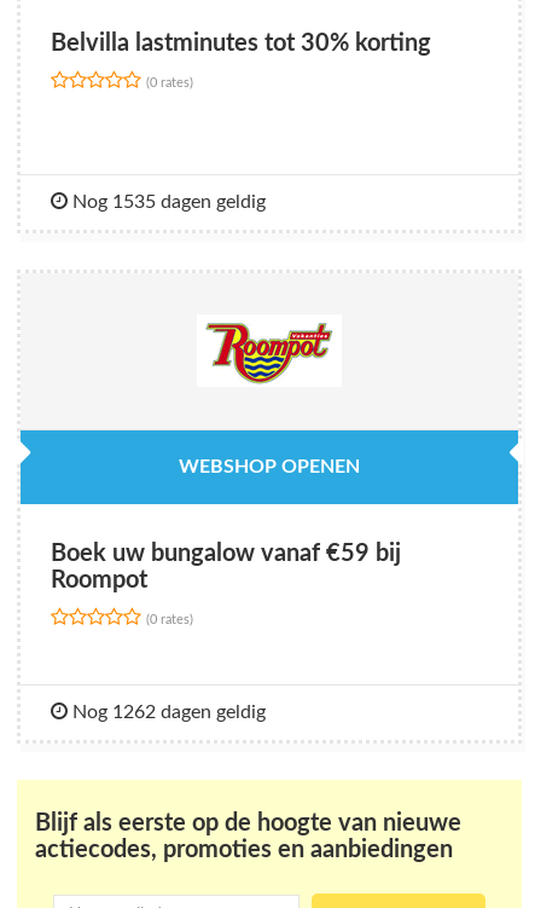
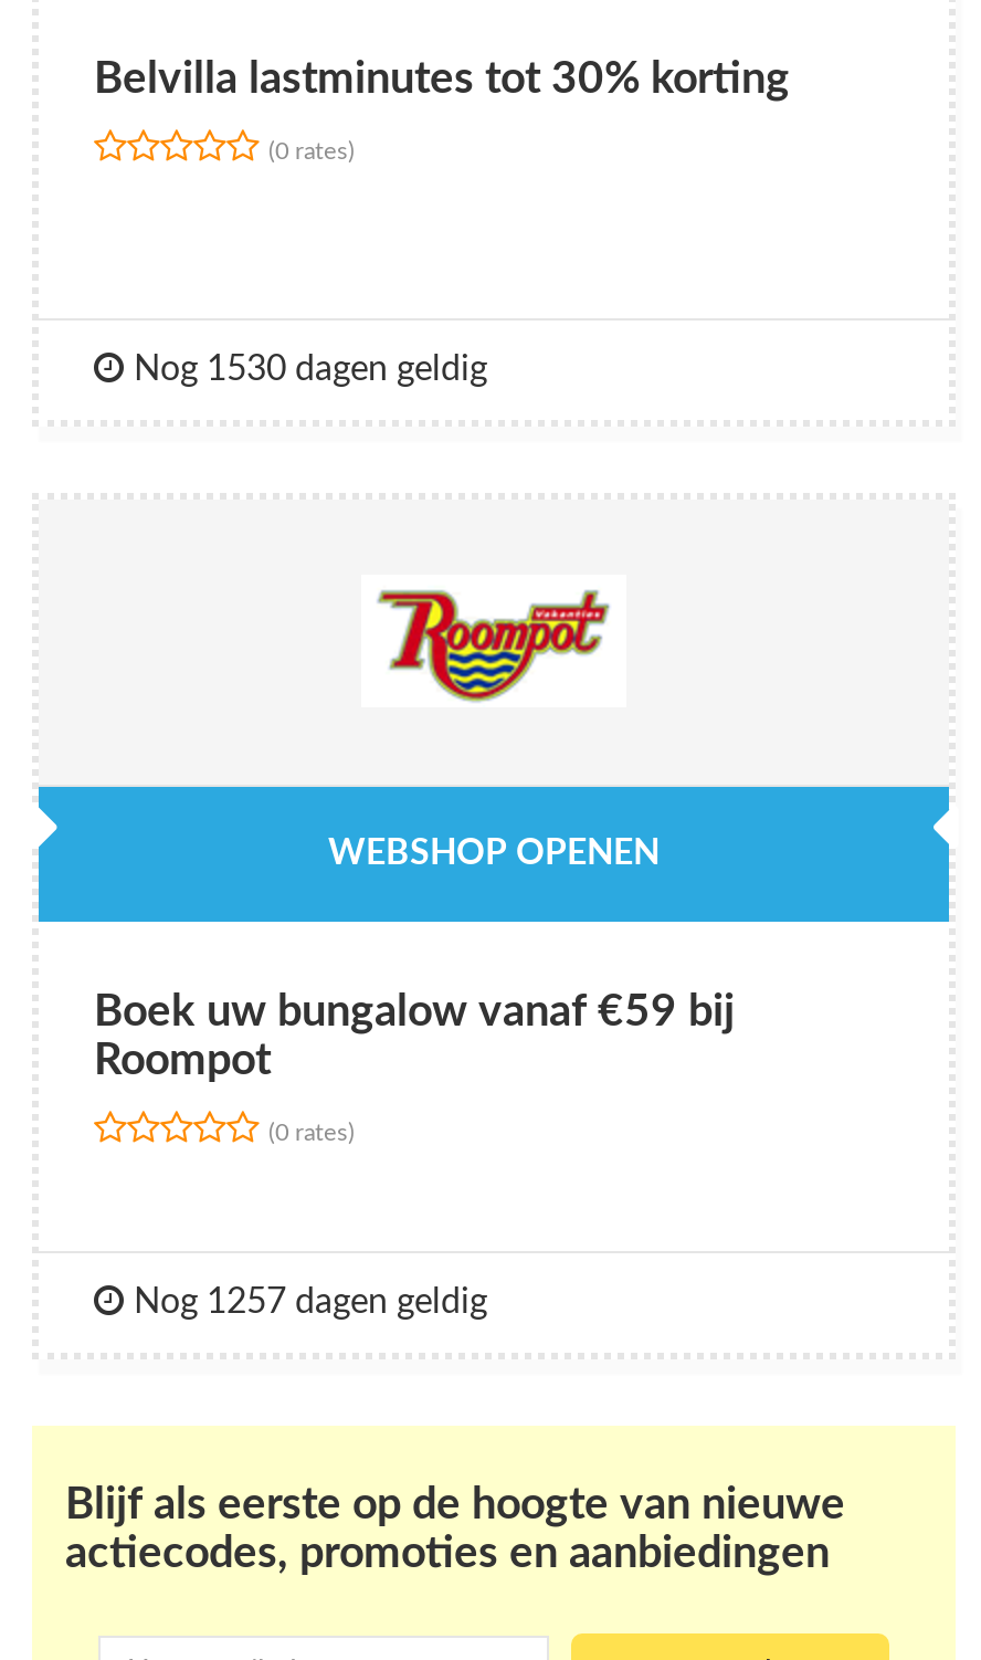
[68,192,266,212] Nog 1535 dagen geldig -> [125,351,487,387] Nog 1530 dagen geldig
[68,702,266,722] Nog 1262 dagen geldig -> [125,1284,487,1320] Nog 1257 dagen geldig

